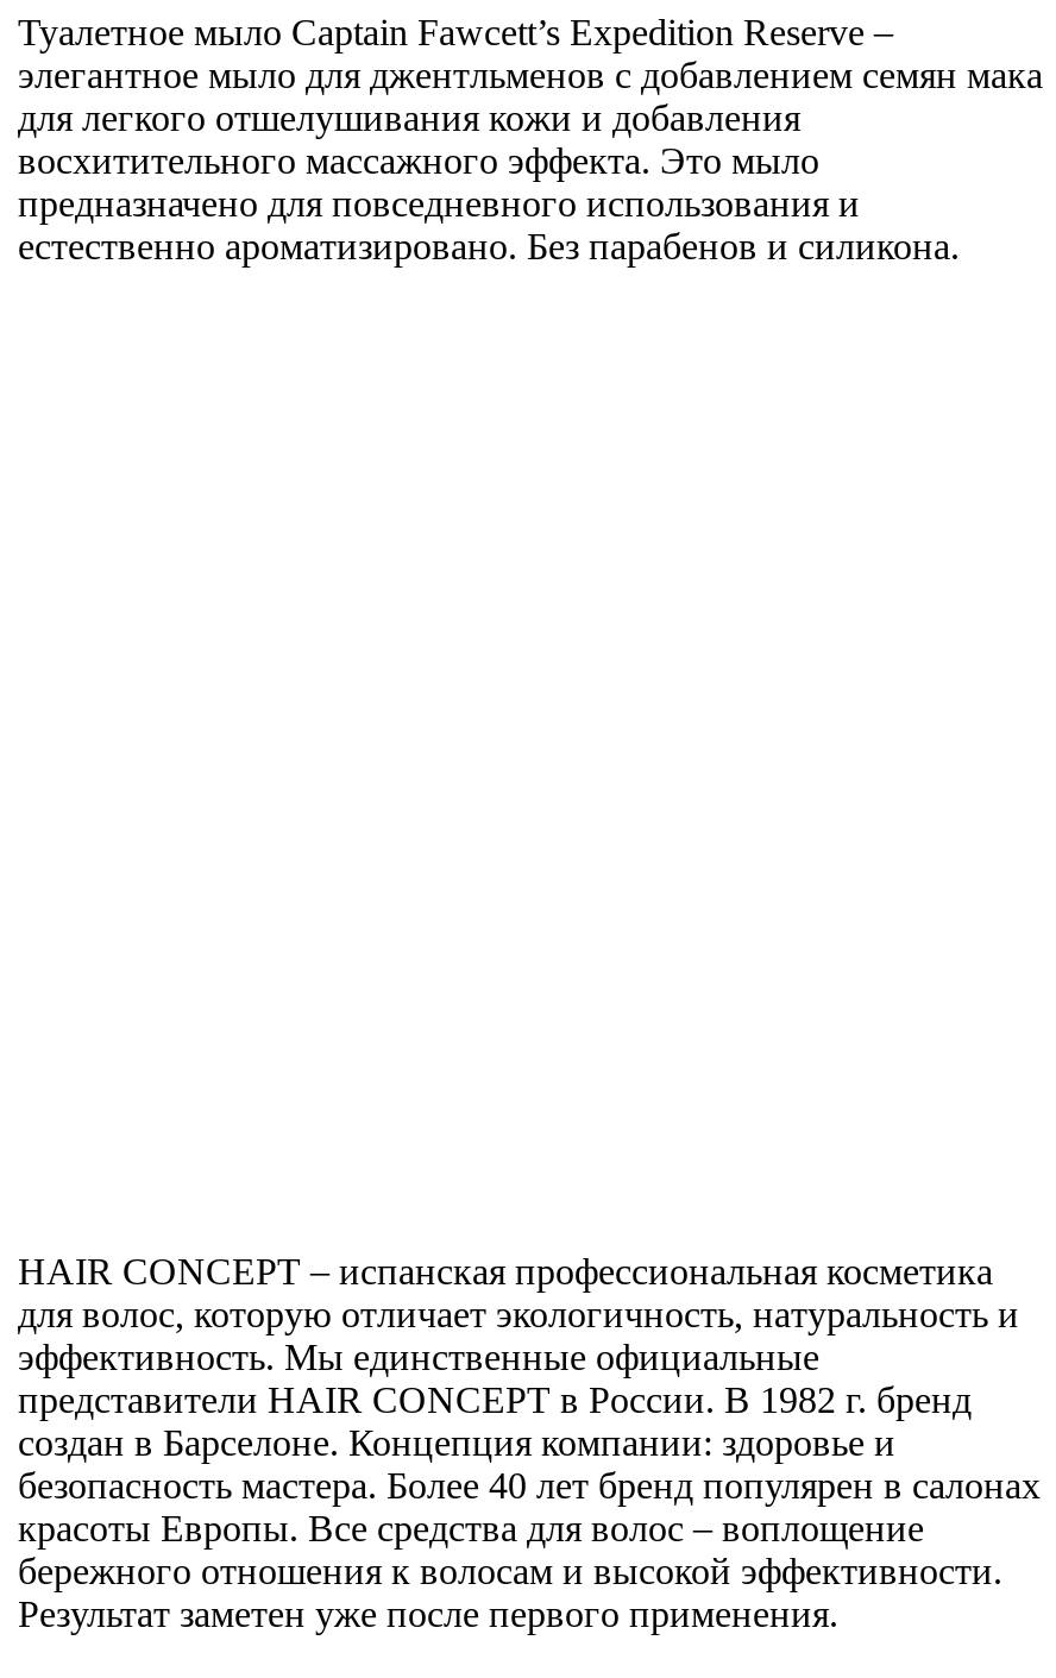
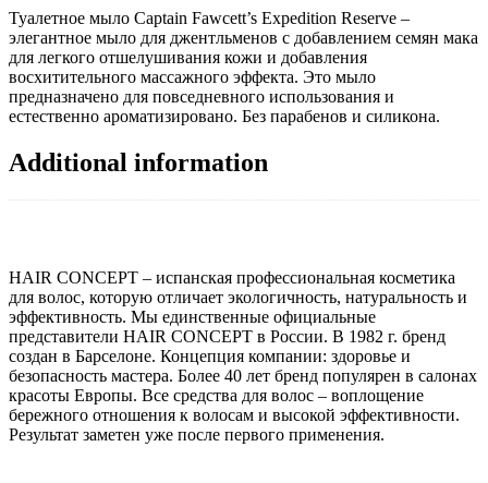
none -> [9,148,268,177] Additional information

